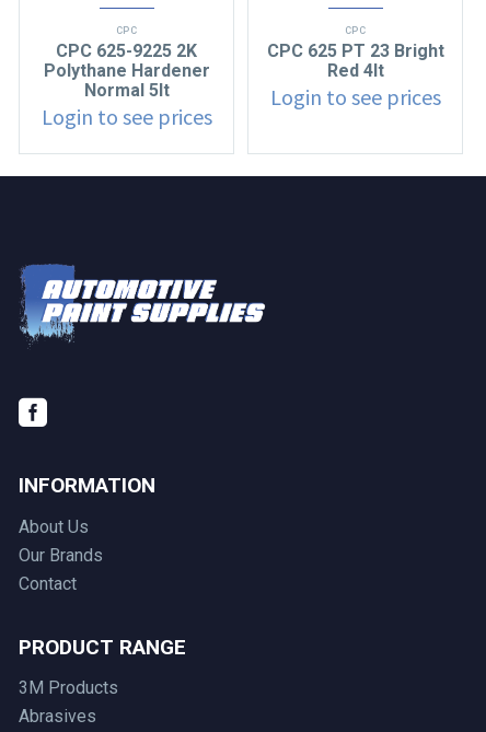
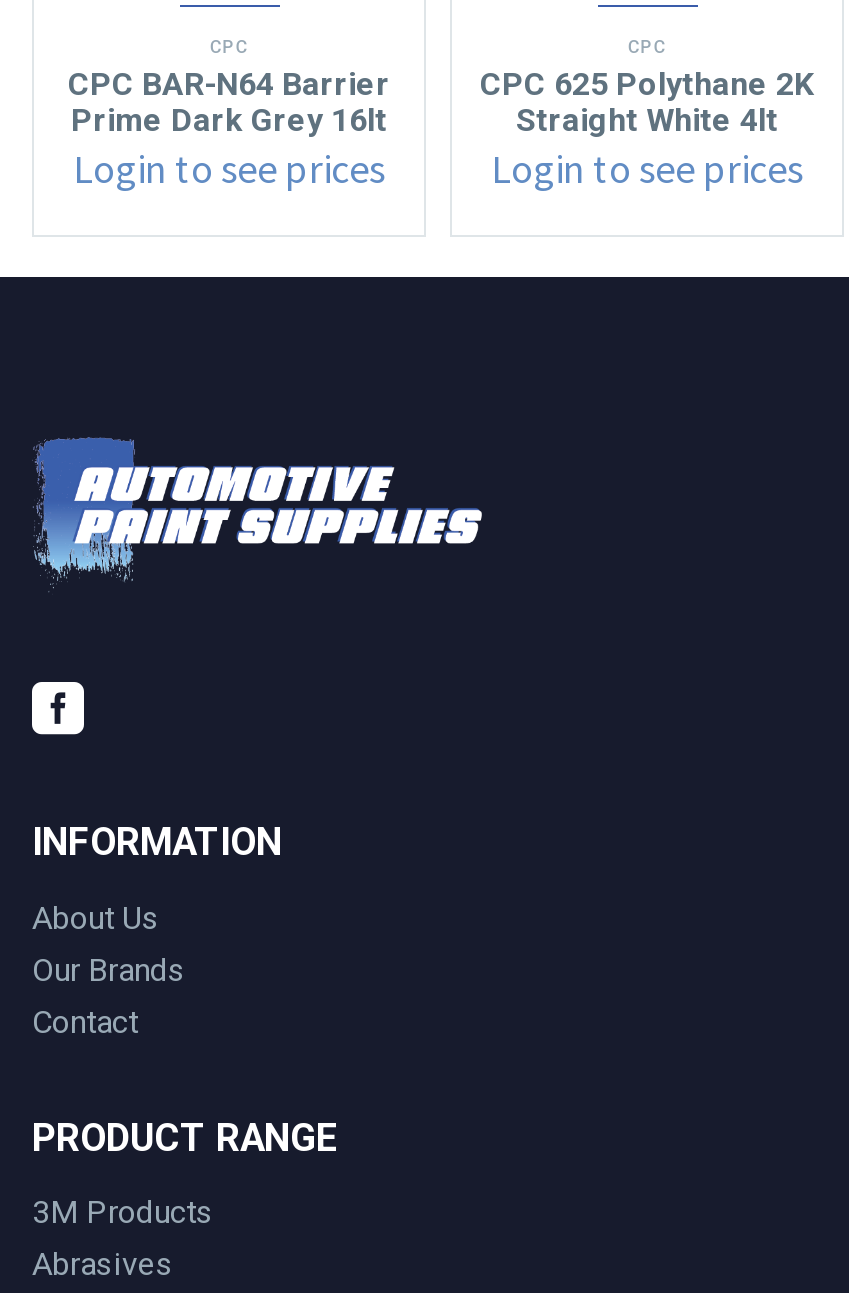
[43,40,210,100] CPC 625-9225 2K | Polythane Hardener | Normal 5lt -> [68,64,390,138] CPC BAR-N64 Barrier | Prime Dark Grey 16lt
[267,40,444,80] CPC 625 PT 23 Bright | Red 4lt -> [480,64,814,138] CPC 625 Polythane 2K | Straight White 4lt

